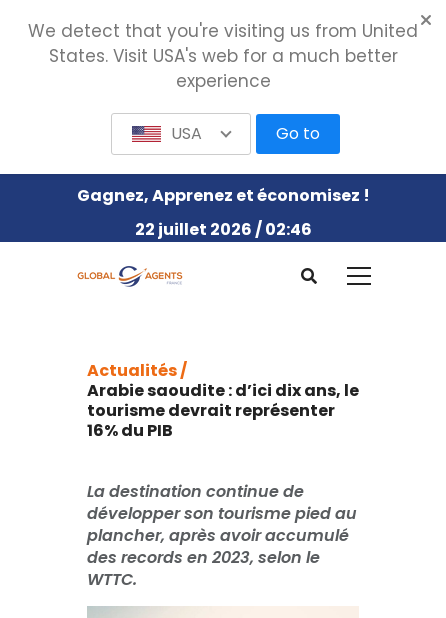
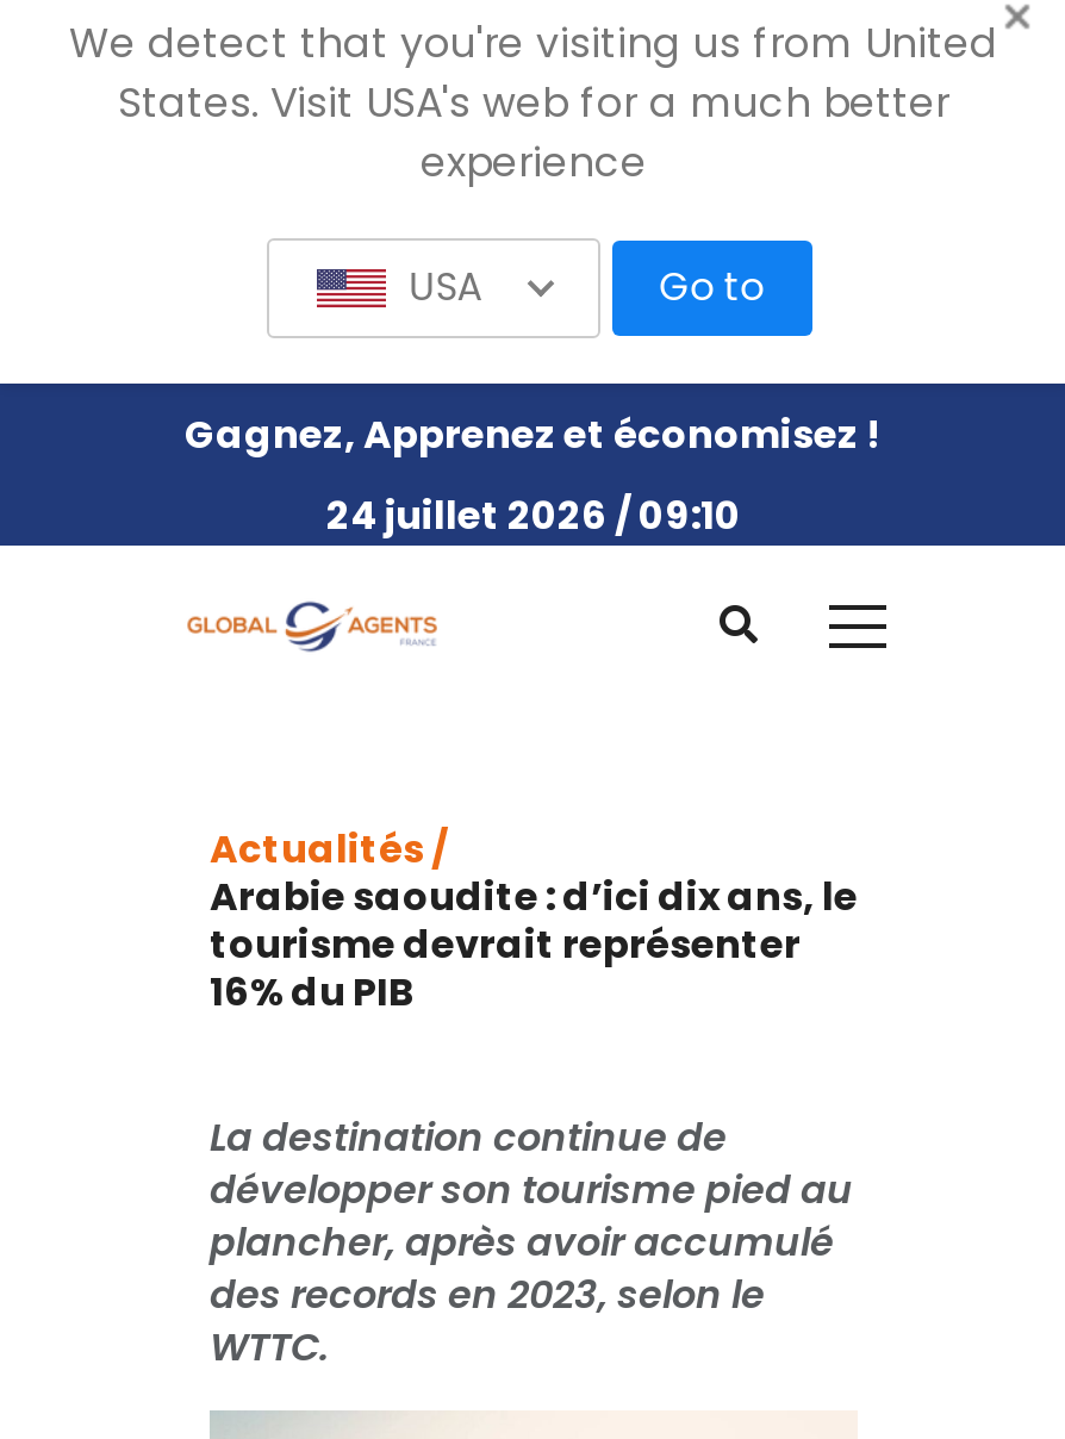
[134,218,311,241] 22 juillet 2026 / 02:46 -> [326,488,741,543] 24 juillet 2026 / 09:10

